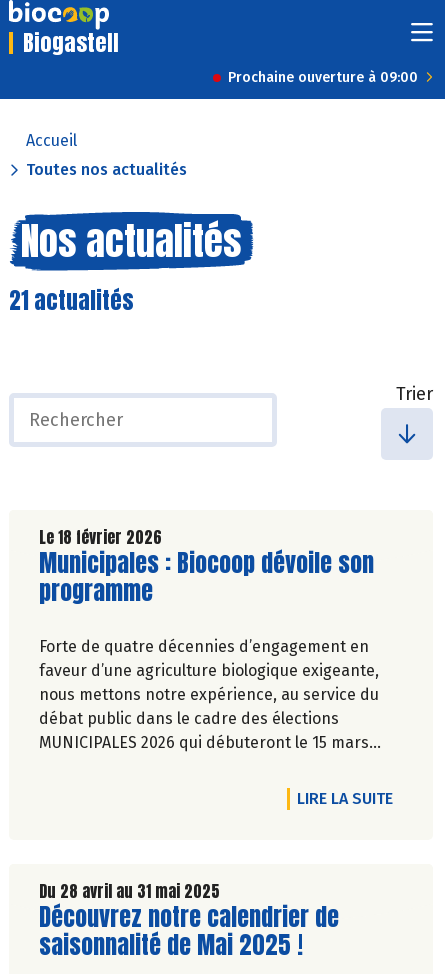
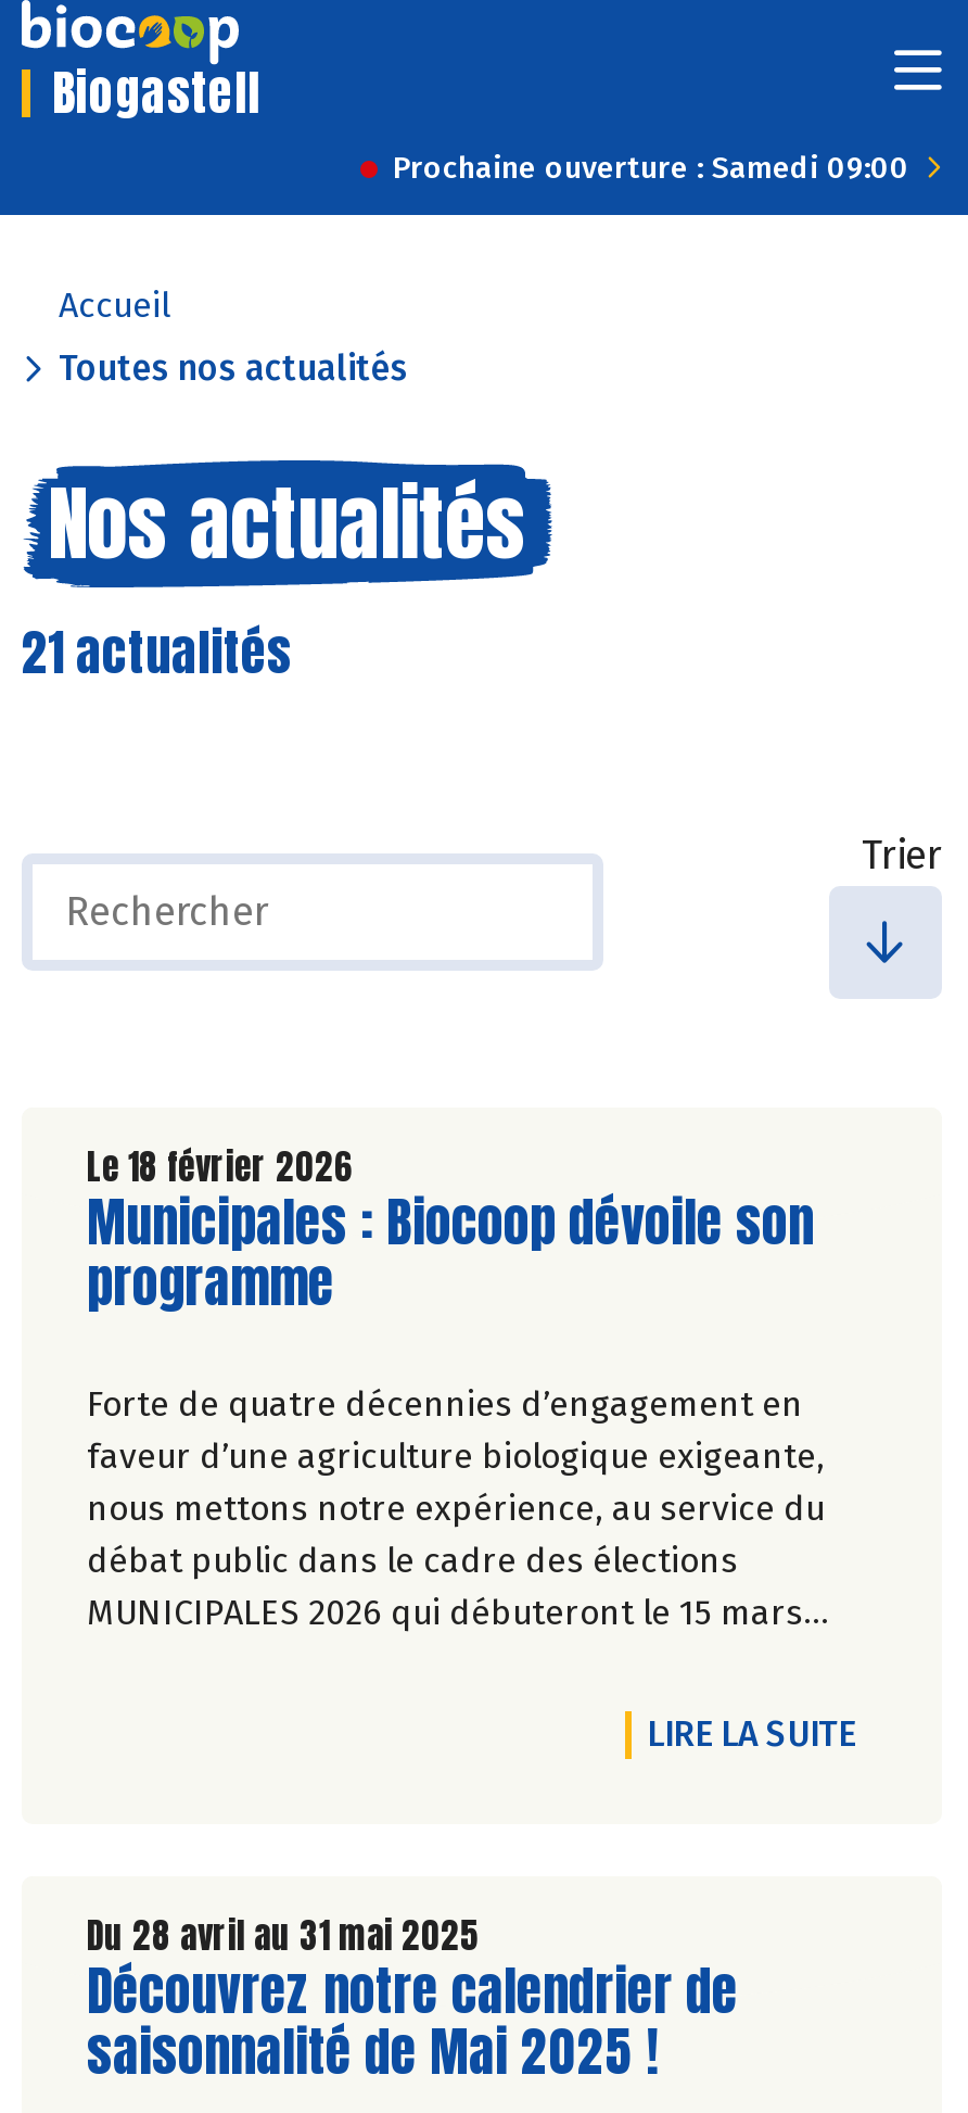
[228,69,418,86] Prochaine ouverture à 09:00 -> [393,150,909,187] Prochaine ouverture : Samedi 09:00

